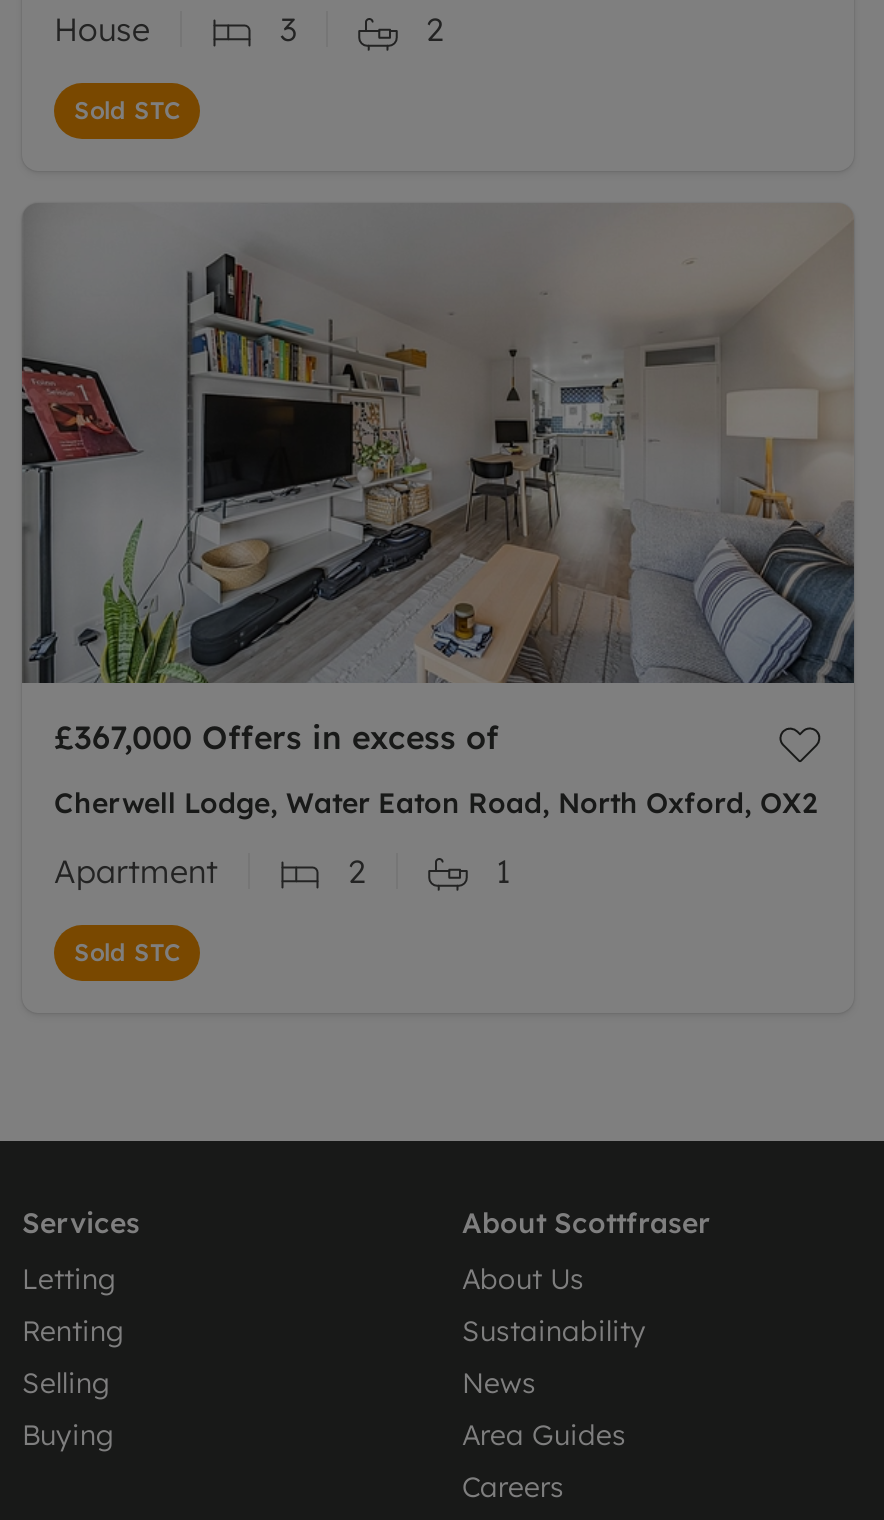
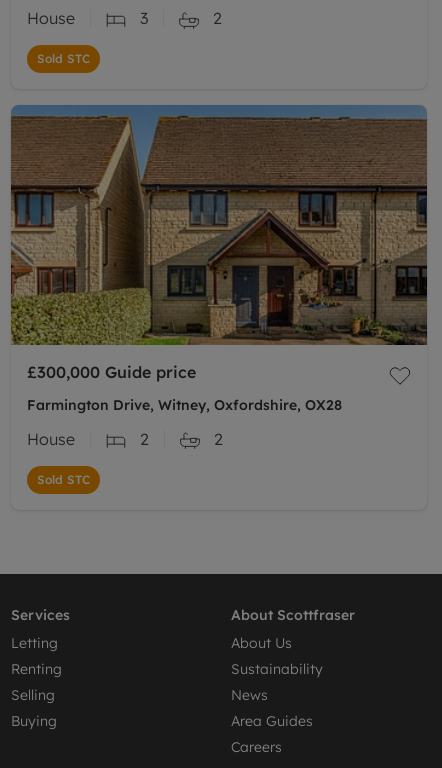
[20,203,856,757] [image] | £367,000 Offers in excess of -> [10,105,428,382] [image] | £300,000 Guide price
[54,785,818,821] Cherwell Lodge, Water Eaton Road, North Oxford, OX2 -> [27,396,342,414] Farmington Drive, Witney, Oxfordshire, OX28
[54,851,218,891] Apartment -> [27,429,75,449] House
[496,851,510,891] 1 -> [214,429,223,449] 2

